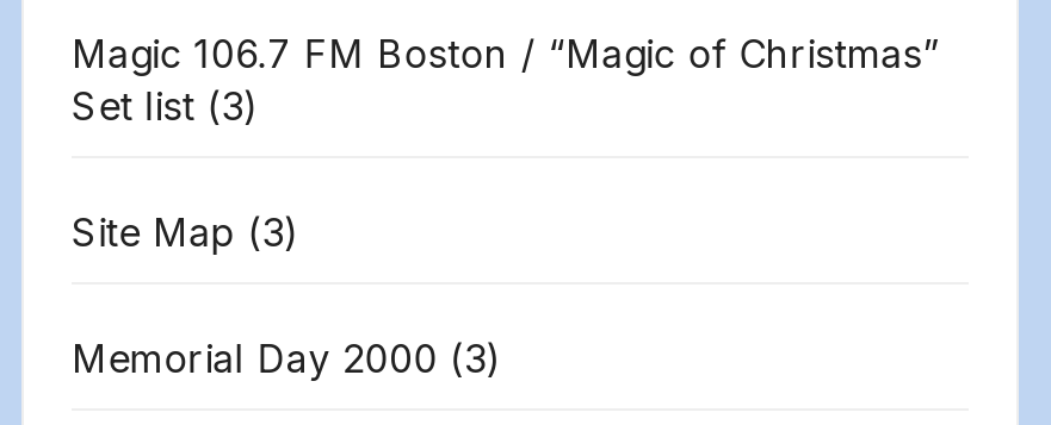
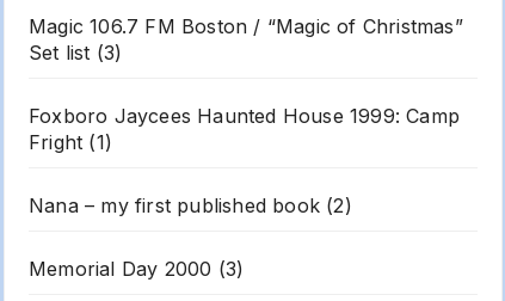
[72,209,299,256] Site Map (3) -> [29,104,460,218] Foxboro Jaycees Haunted House 1999: Camp | Fright (1) | Nana – my first published book (2)

